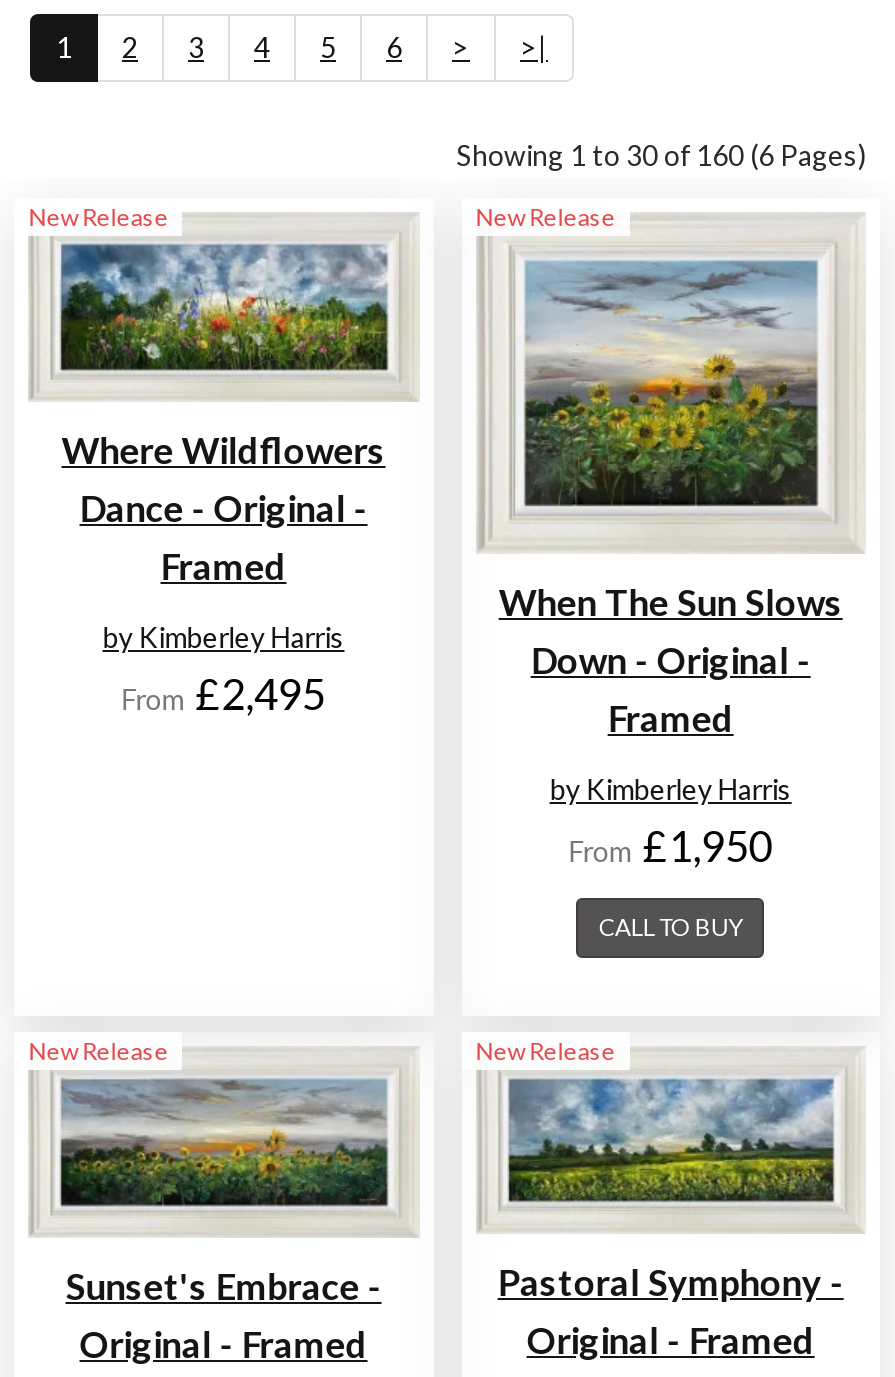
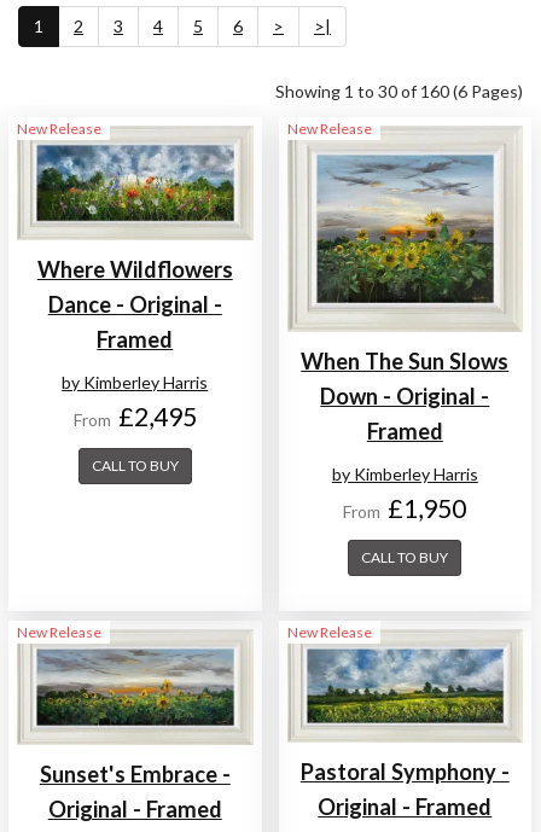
none -> [92,457,178,475] CALL TO BUY

